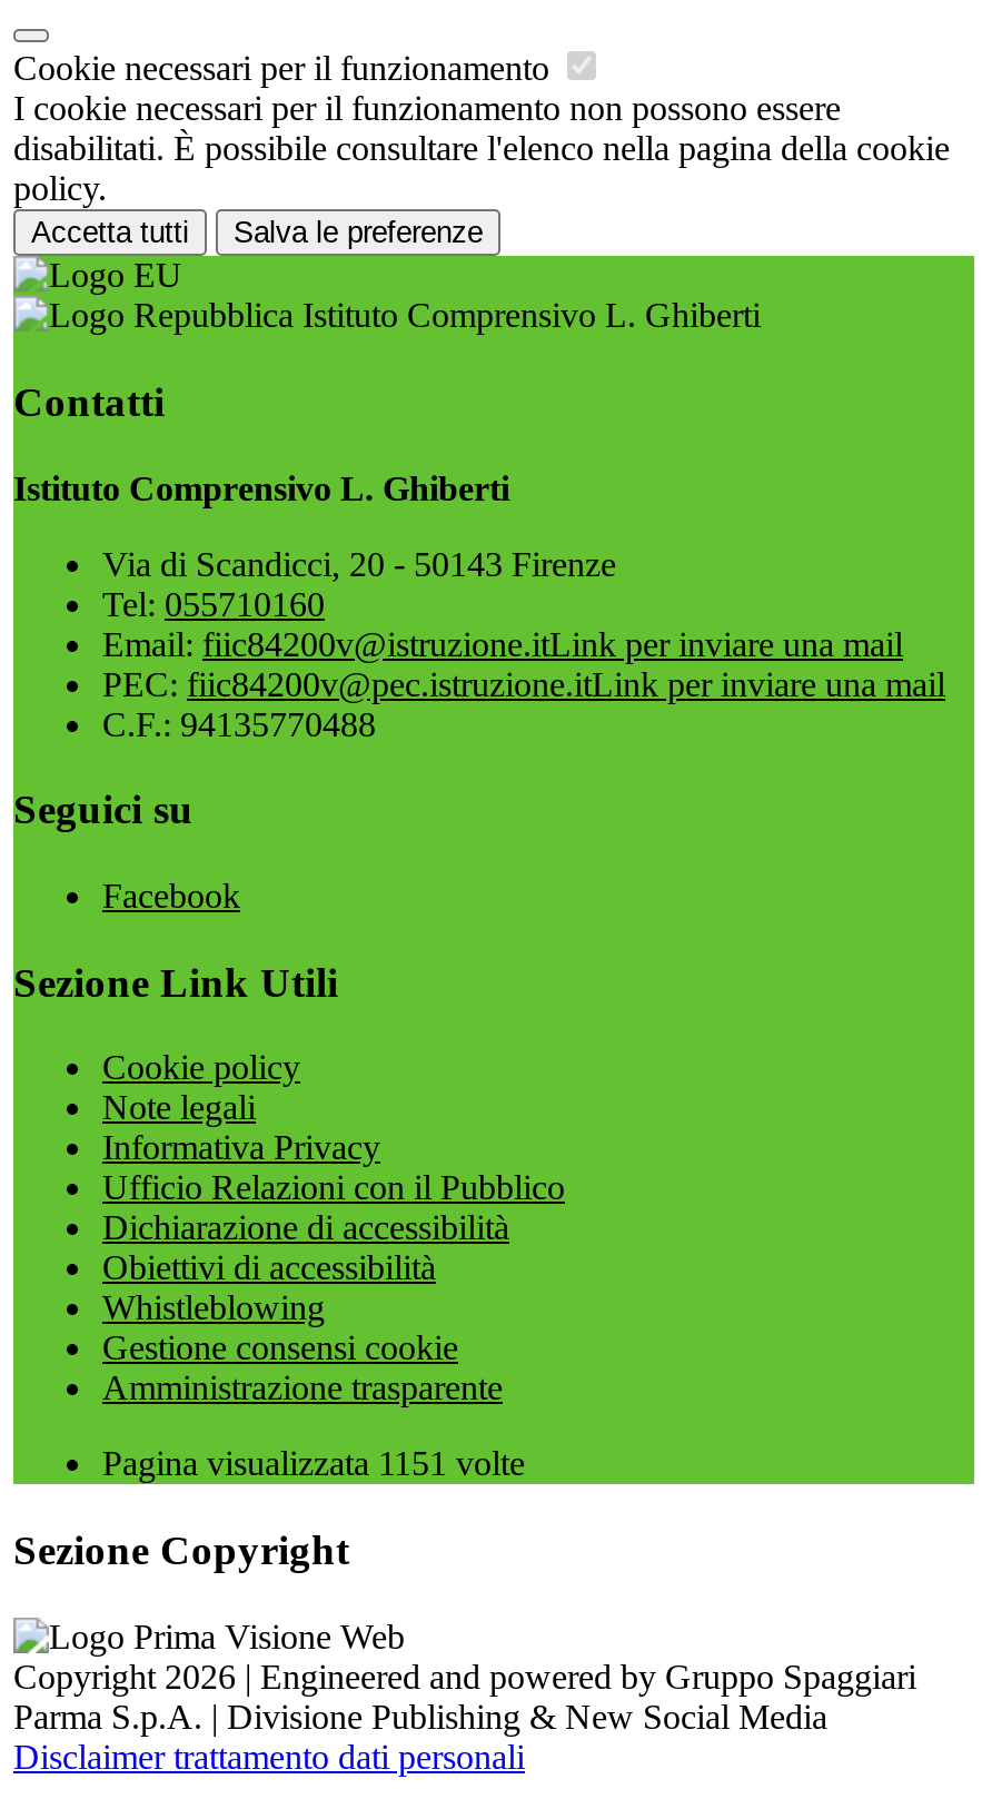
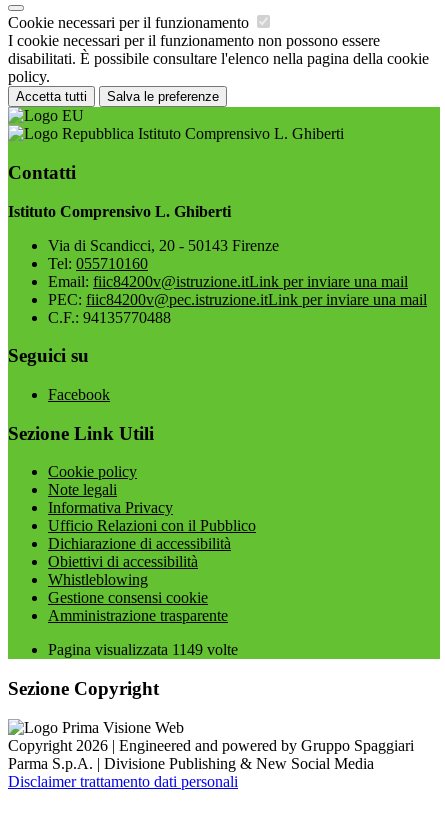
[102,1445,525,1483] Pagina visualizzata 1151 volte -> [48,641,238,658] Pagina visualizzata 1149 volte

